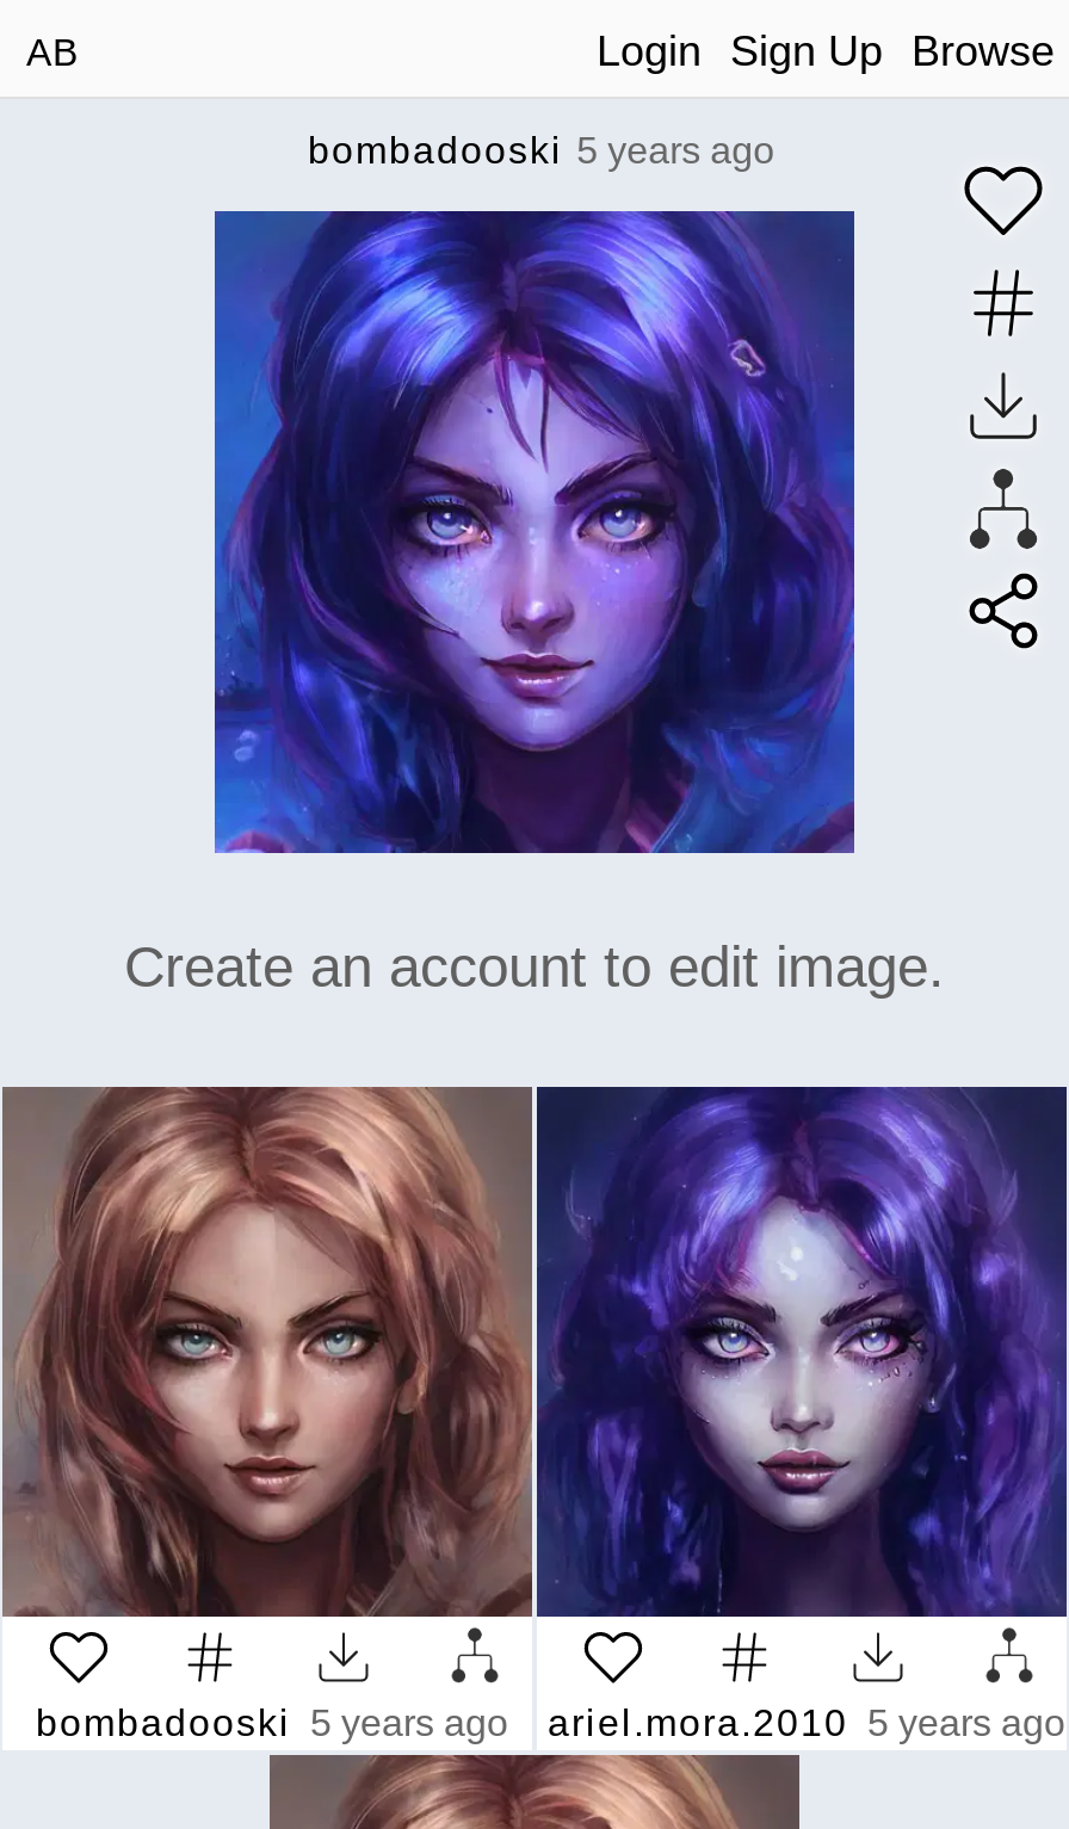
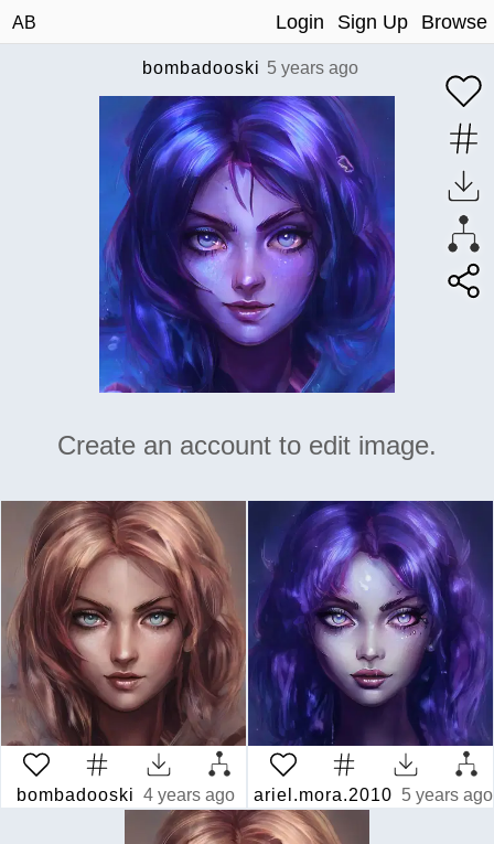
[36,1703,508,1743] bombadooski 5 years ago -> [17,786,235,804] bombadooski 4 years ago

